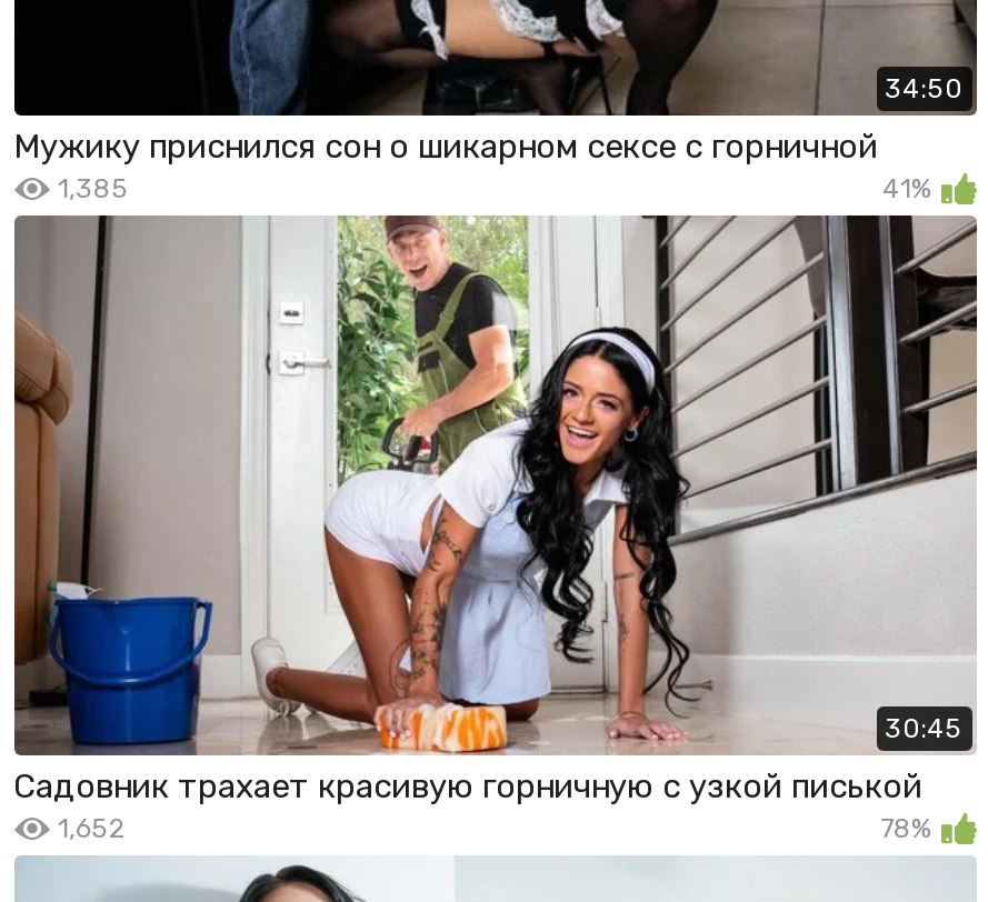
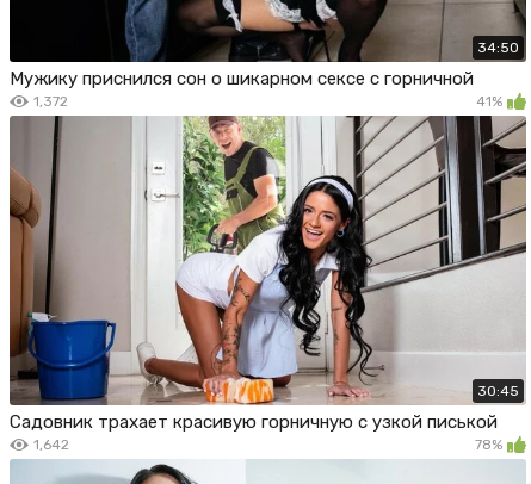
[58,174,129,205] 1,385 -> [33,93,67,110] 1,372
[58,813,124,844] 1,652 -> [33,436,69,453] 1,642

